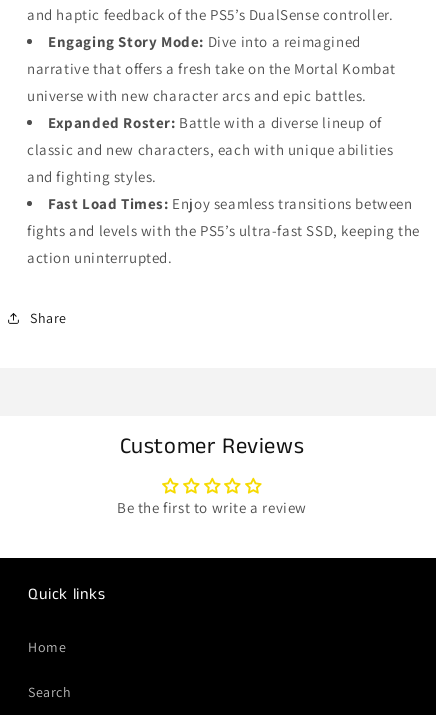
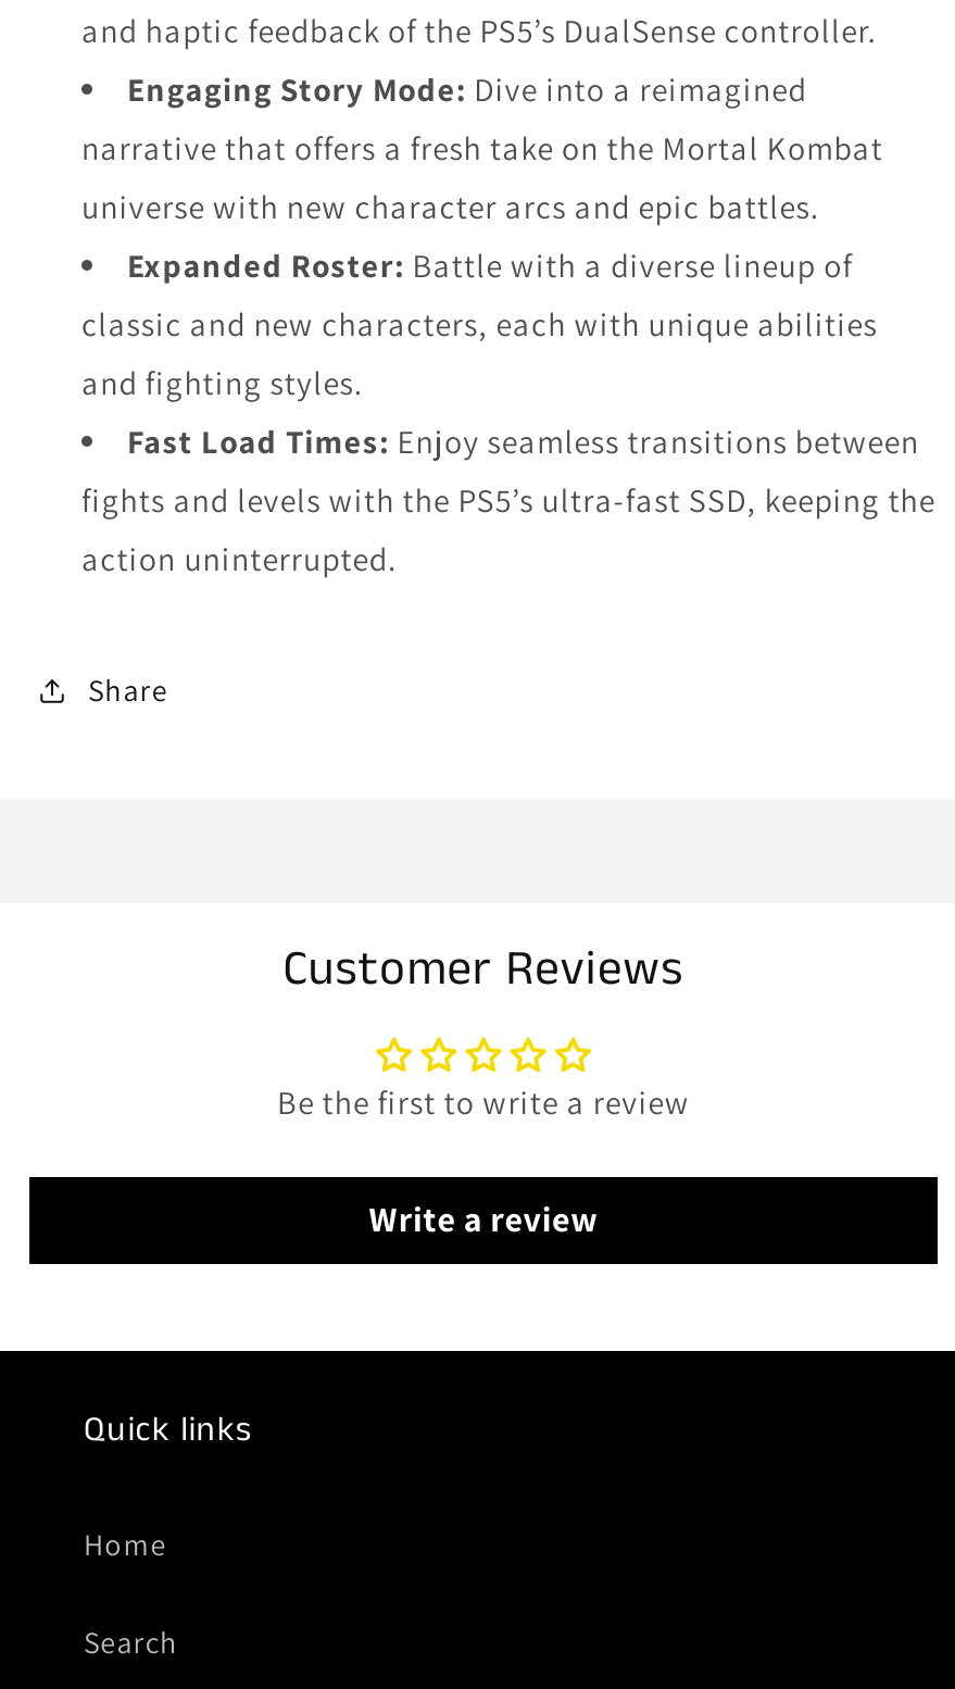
none -> [369,1198,598,1243] Write a review

